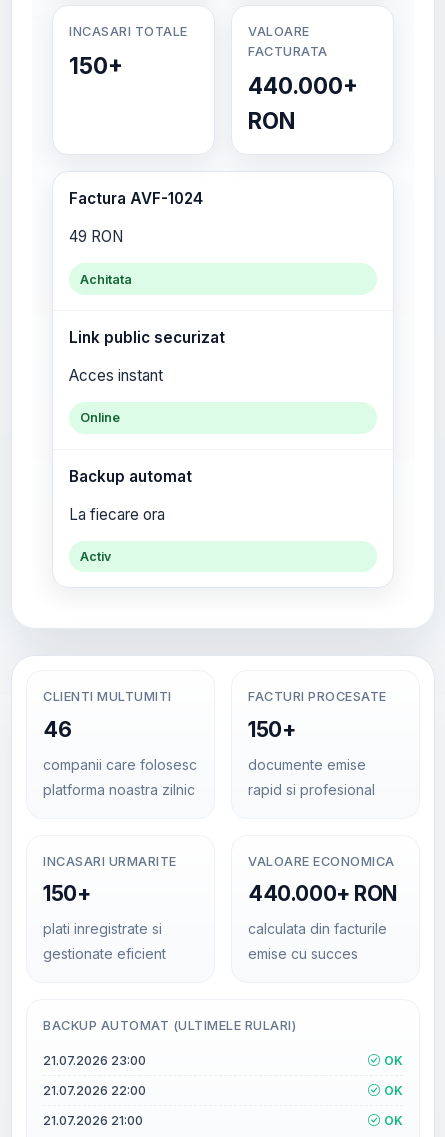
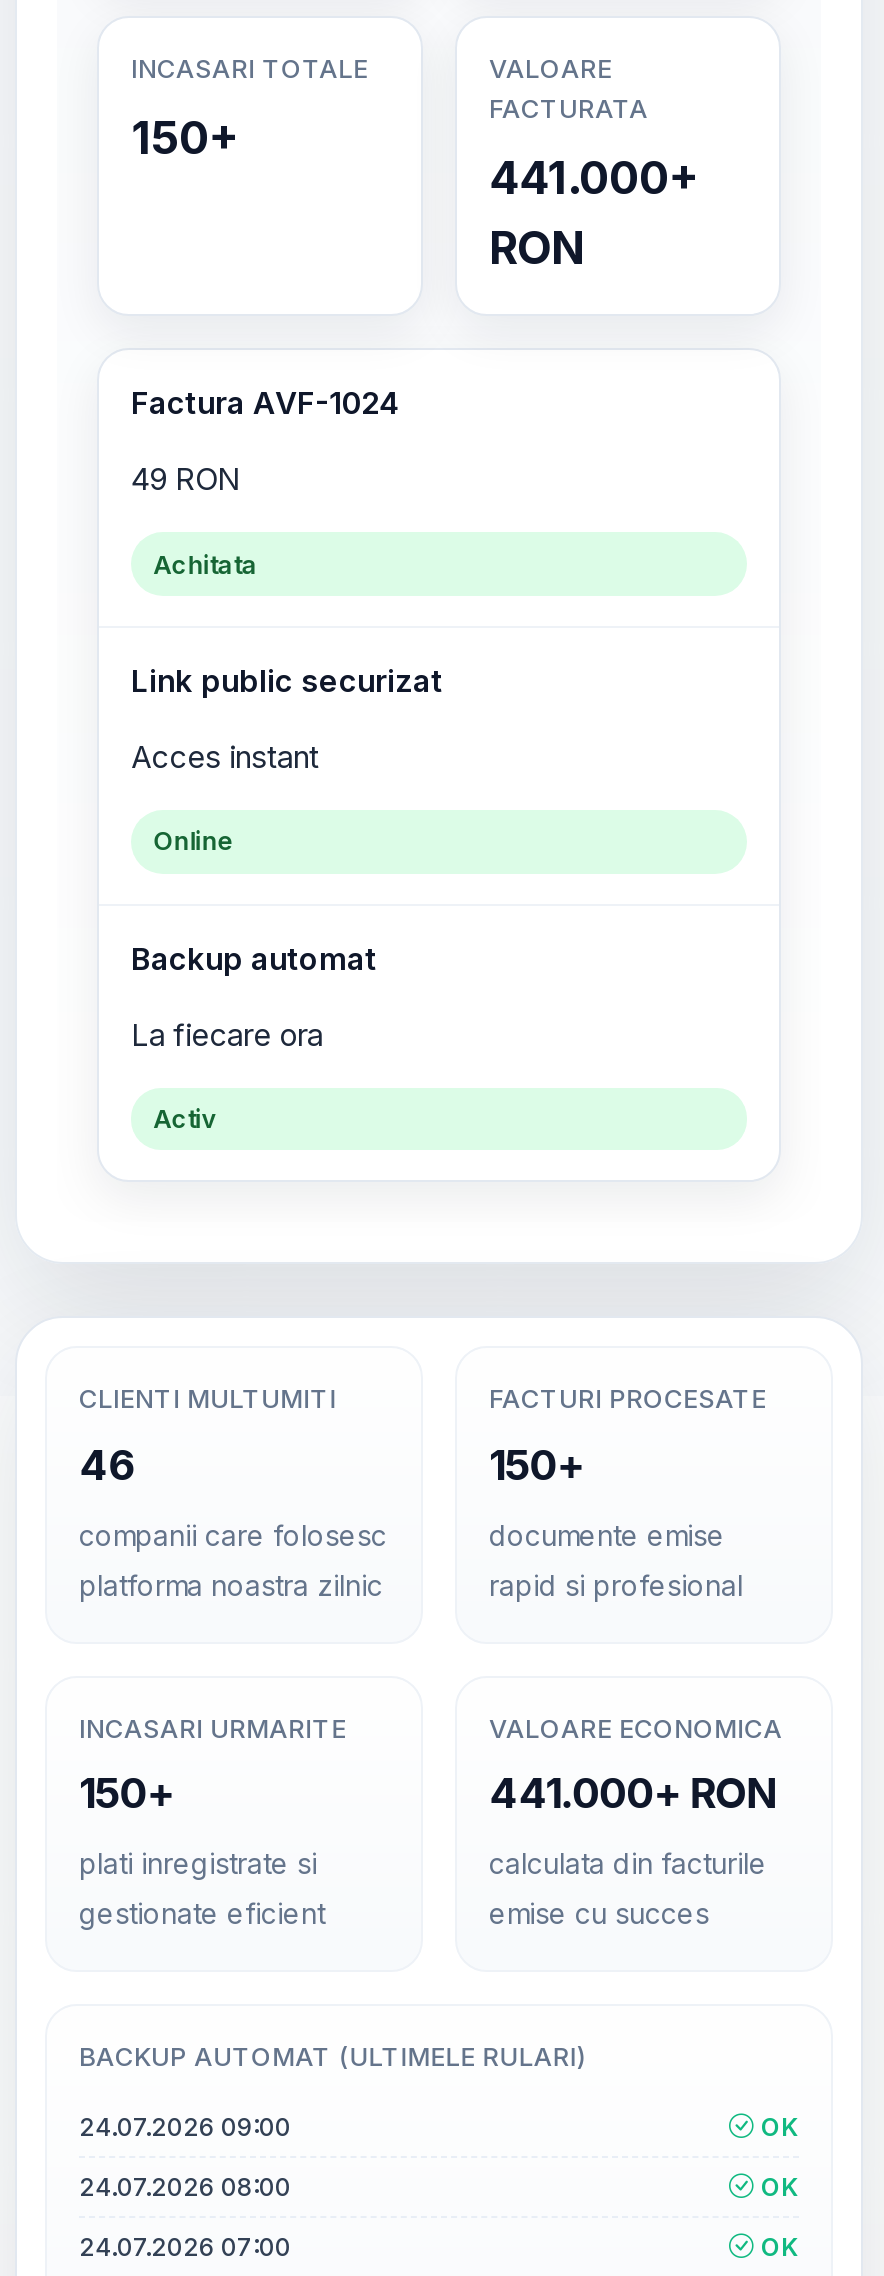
[248,72,358,99] 440.000+ -> [489,150,699,204] 441.000+
[248,881,397,906] 440.000+ RON -> [489,1768,775,1818] 441.000+ RON
[43,1053,146,1068] 21.07.2026 23:00 -> [79,2112,291,2142] 24.07.2026 09:00
[43,1083,146,1098] 21.07.2026 22:00 -> [79,2172,291,2202] 24.07.2026 08:00
[43,1113,143,1128] 21.07.2026 21:00 -> [79,2232,291,2262] 24.07.2026 07:00

